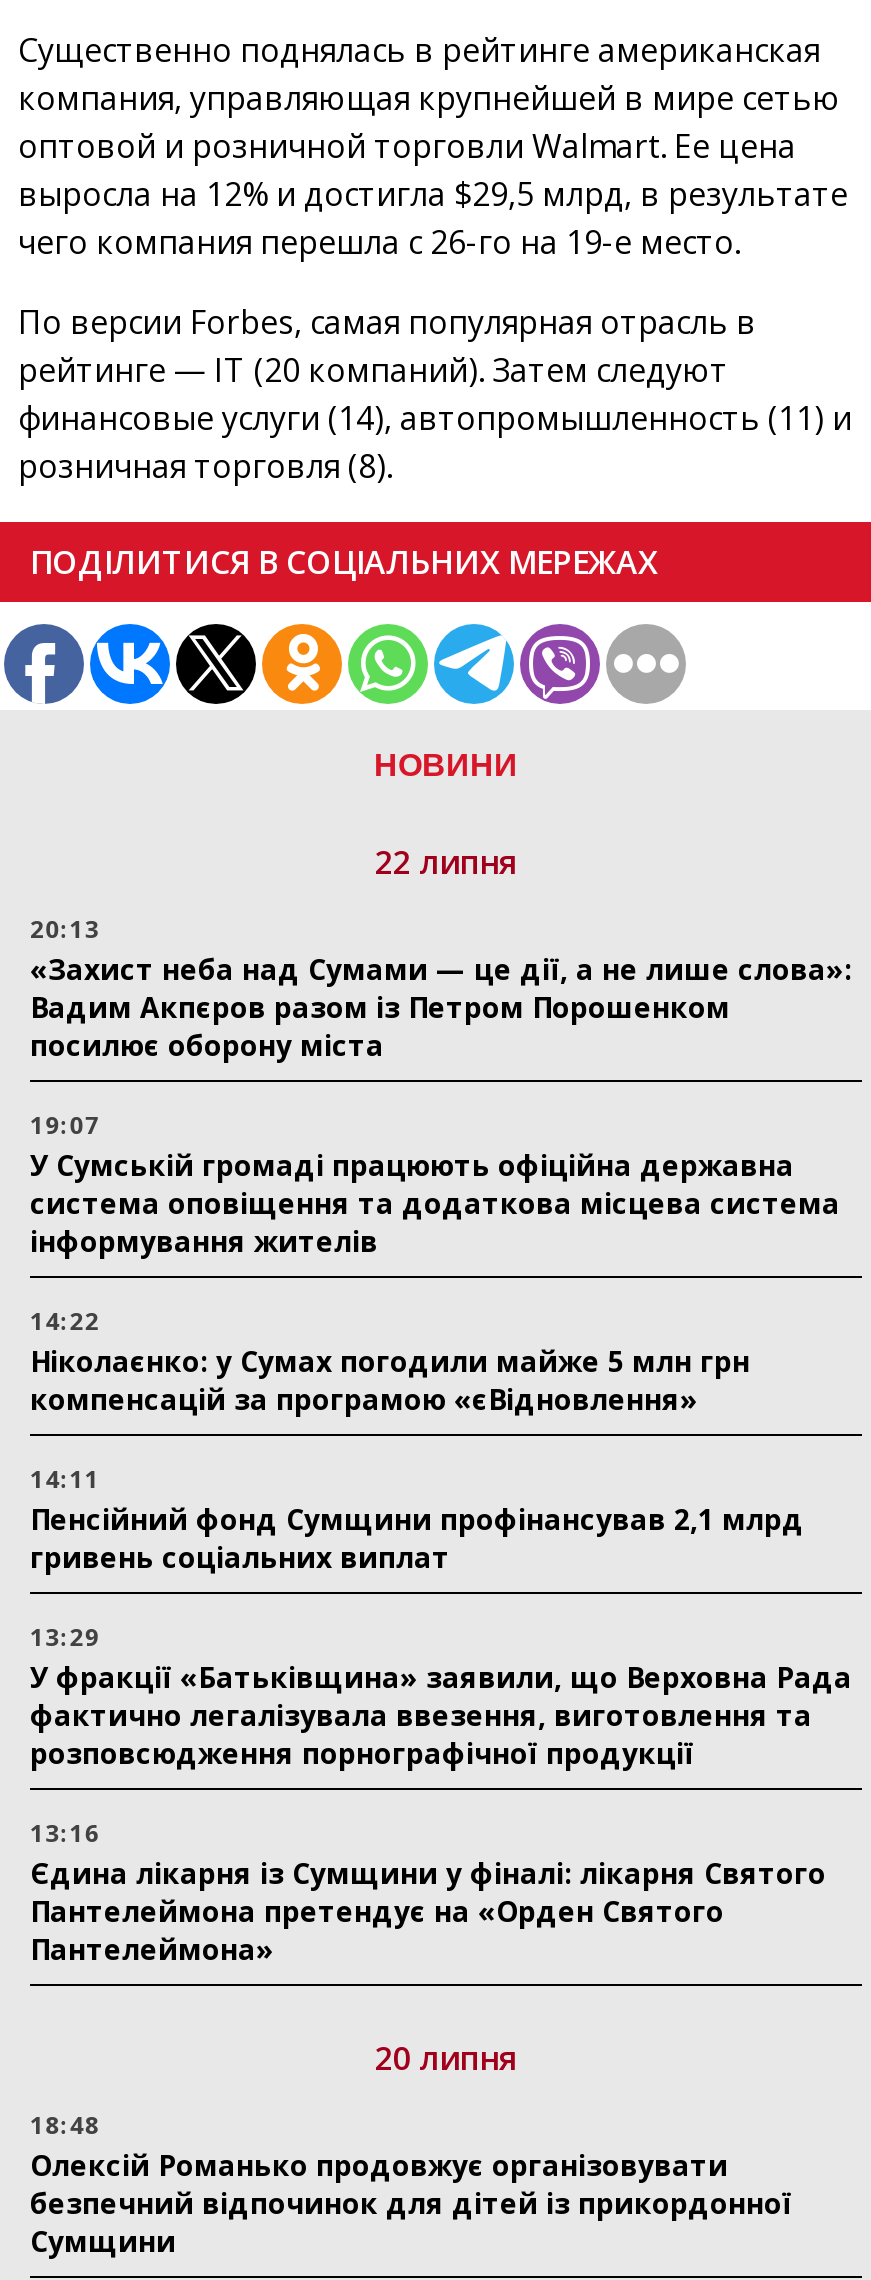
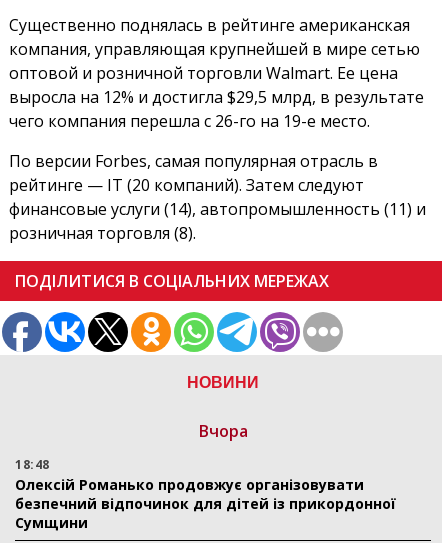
[30,840,852,2080] 22 липня | 20:13 | «Захист неба над Сумами — це дії, а не лише слова»: | Вадим Акпєров разом із Петром Порошенком | посилює оборону міста | 19:07 | У Сумській громаді працюють офіційна державна | система оповіщення та додаткова місцева система | інформування жителів | 14:22 | Ніколаєнко: у Сумах погодили майже 5 млн грн | компенсацій за програмою «єВідновлення» | 14:11 | Пенсійний фонд Сумщини профінансував 2,1 млрд | гривень соціальних виплат | 13:29 | У фракції «Батьківщина» заявили, що Верховна Рада | фактично легалізувала ввезення, виготовлення та | розповсюдження порнографічної продукції | 13:16 | Єдина лікарня із Сумщини у фіналі: лікарня Святого | Пантелеймона претендує на «Орден Святого | Пантелеймона» | 20 липня -> [198,420,247,442] Вчора

